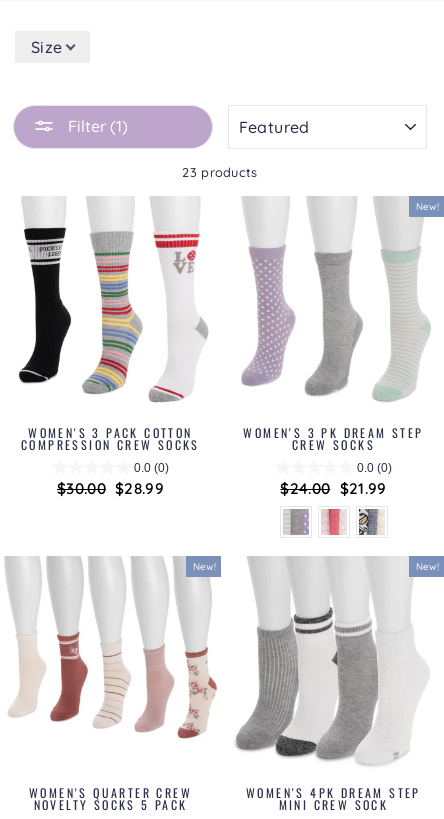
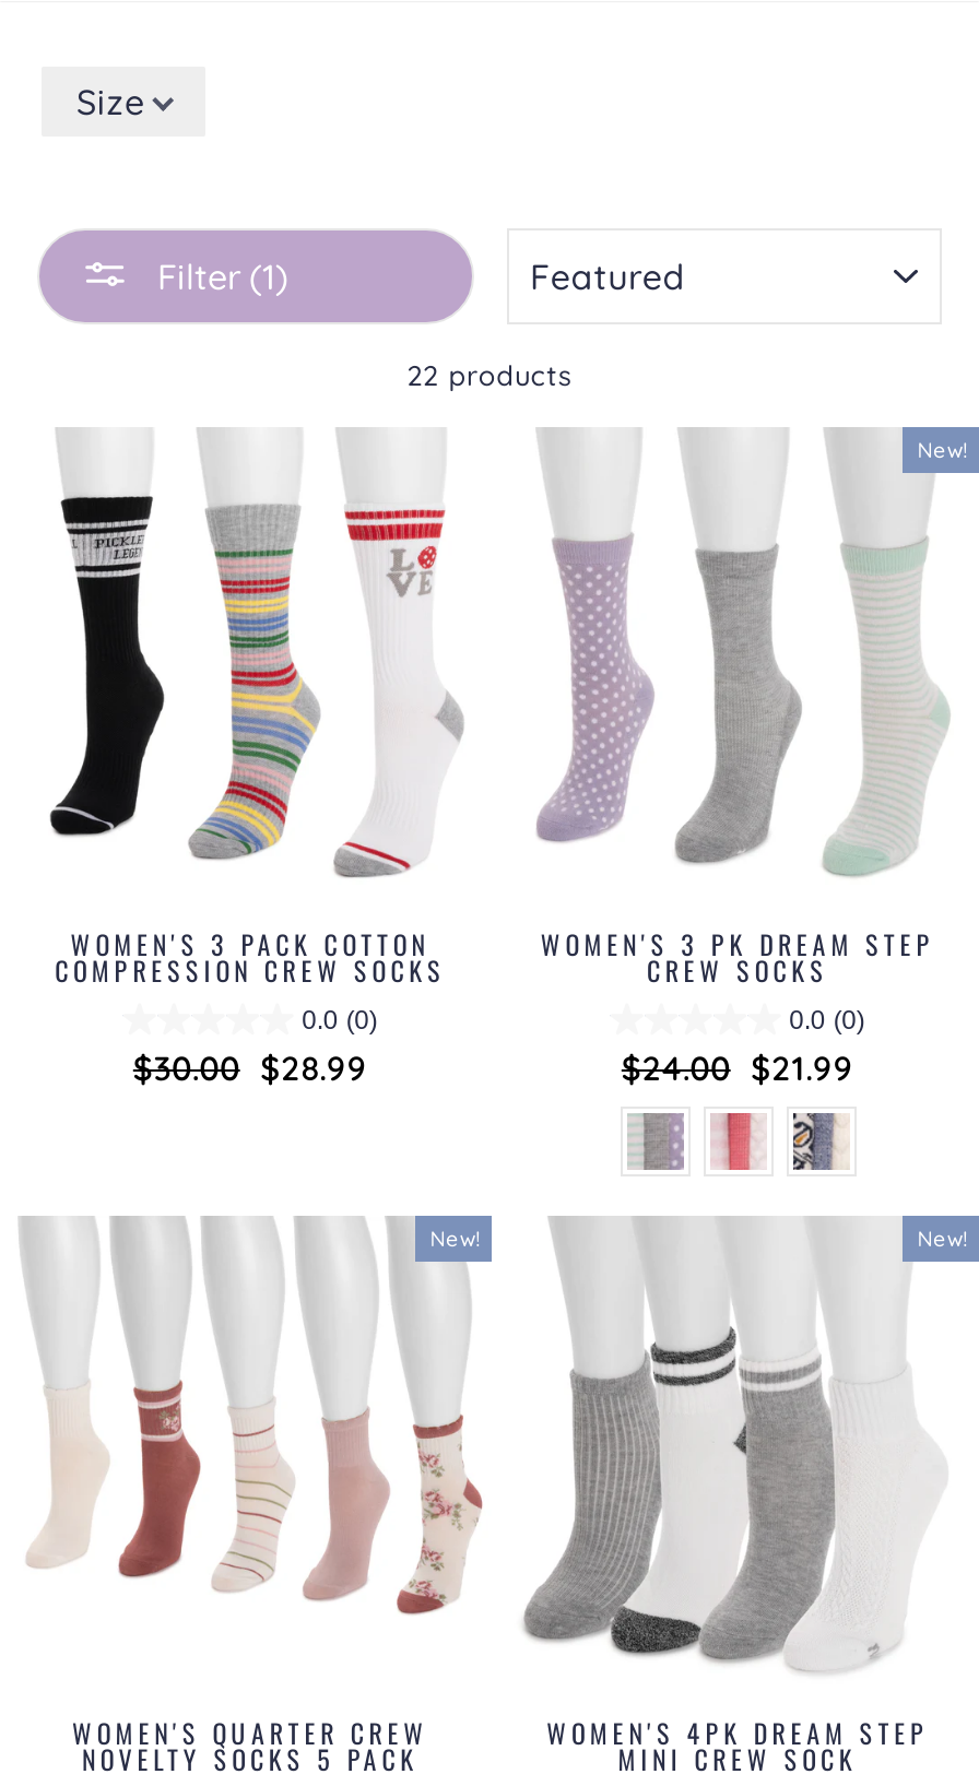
[182,163,258,179] 23 products -> [407,357,572,392] 22 products

